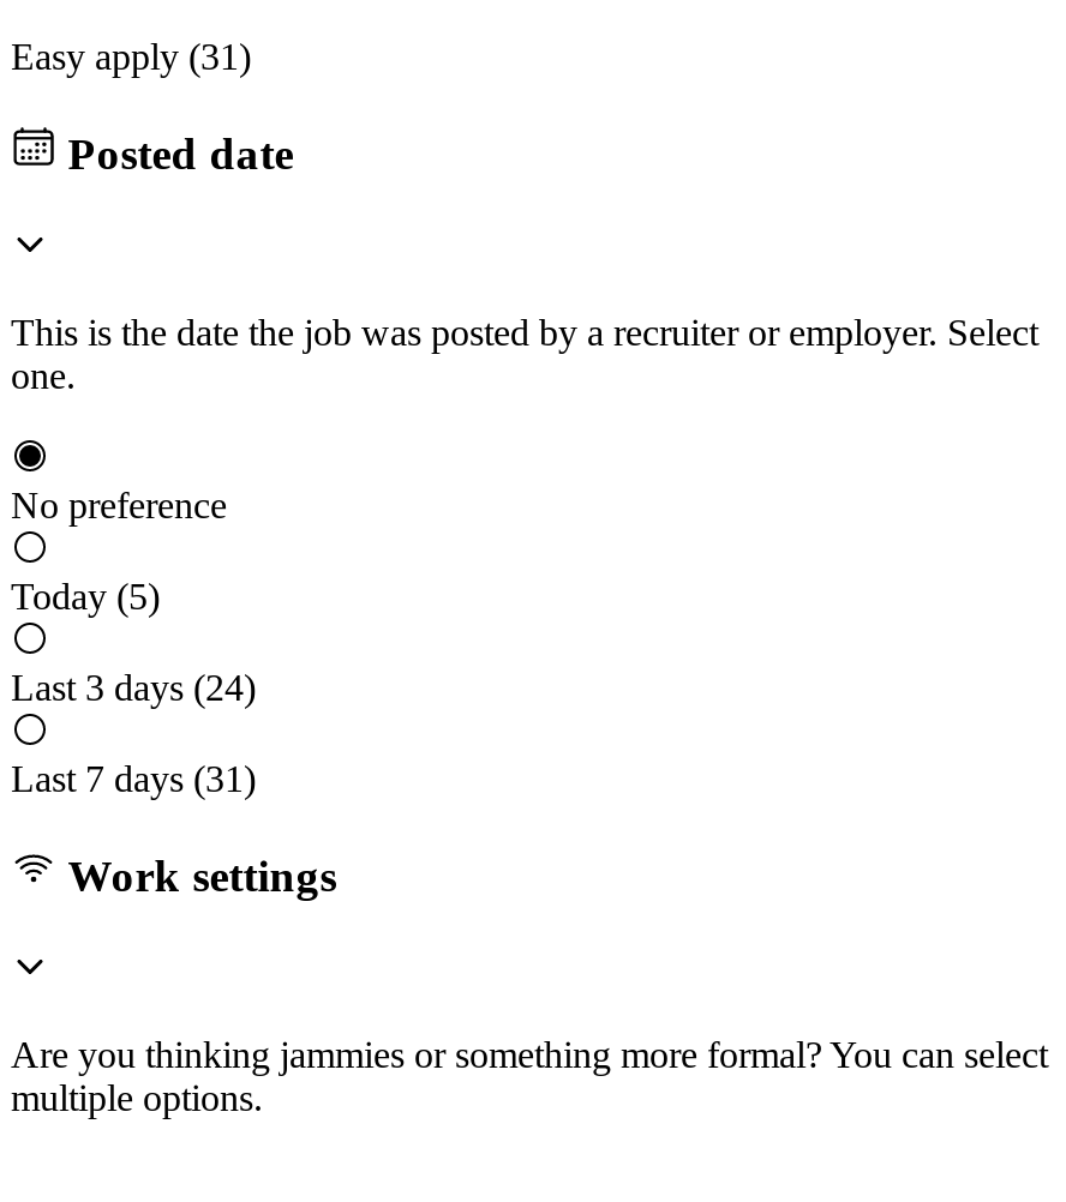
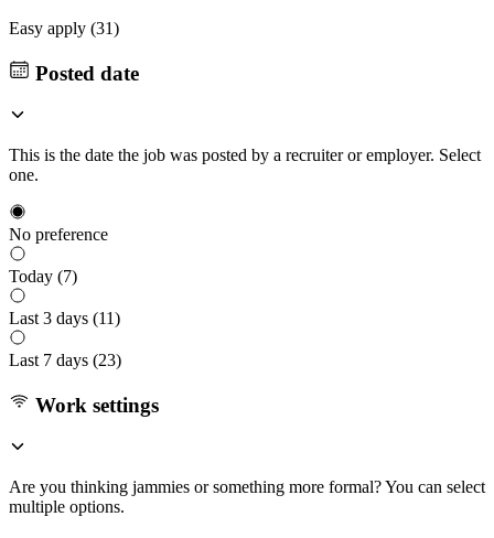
[11,576,160,617] Today (5) -> [9,267,77,286] Today (7)
[11,667,256,708] Last 3 days (24) -> [9,309,120,327] Last 3 days (11)
[11,758,256,799] Last 7 days (31) -> [9,351,121,369] Last 7 days (23)

